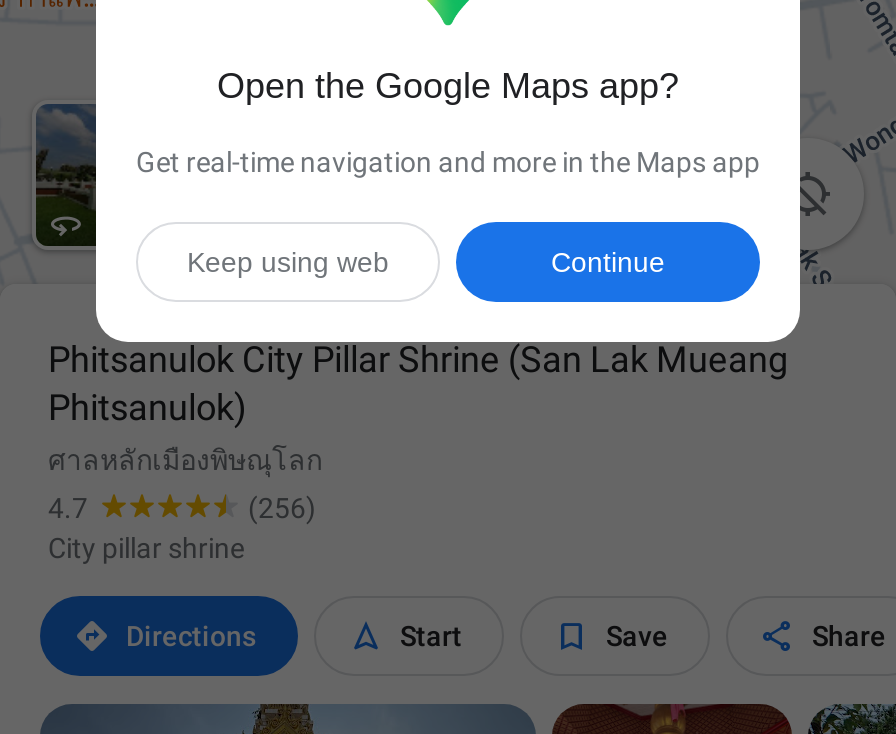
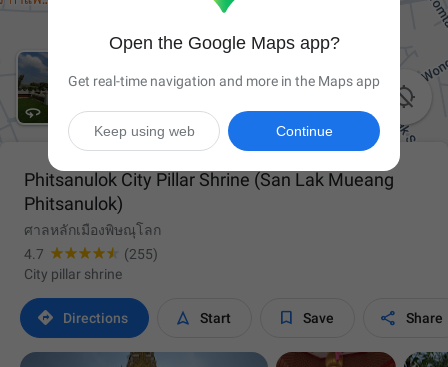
[248,492,316,524] (256) -> [124,246,158,262] (255)

